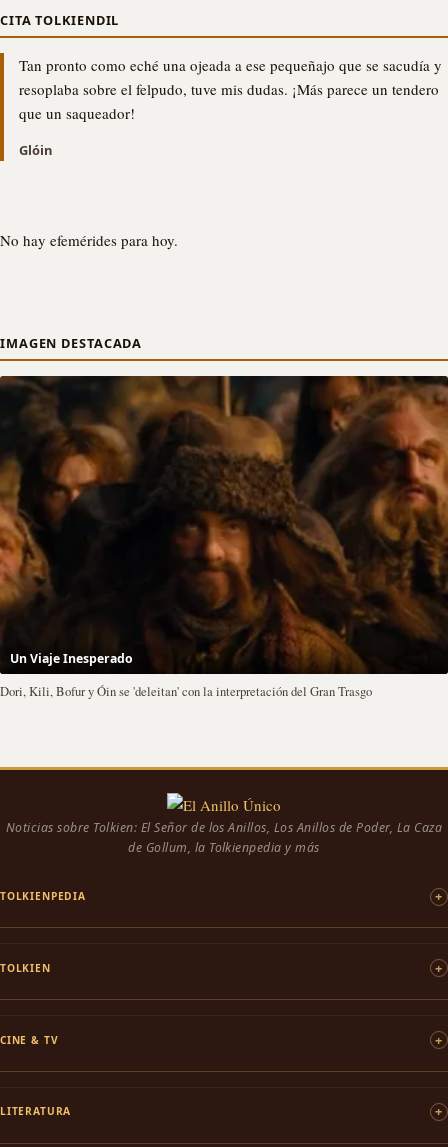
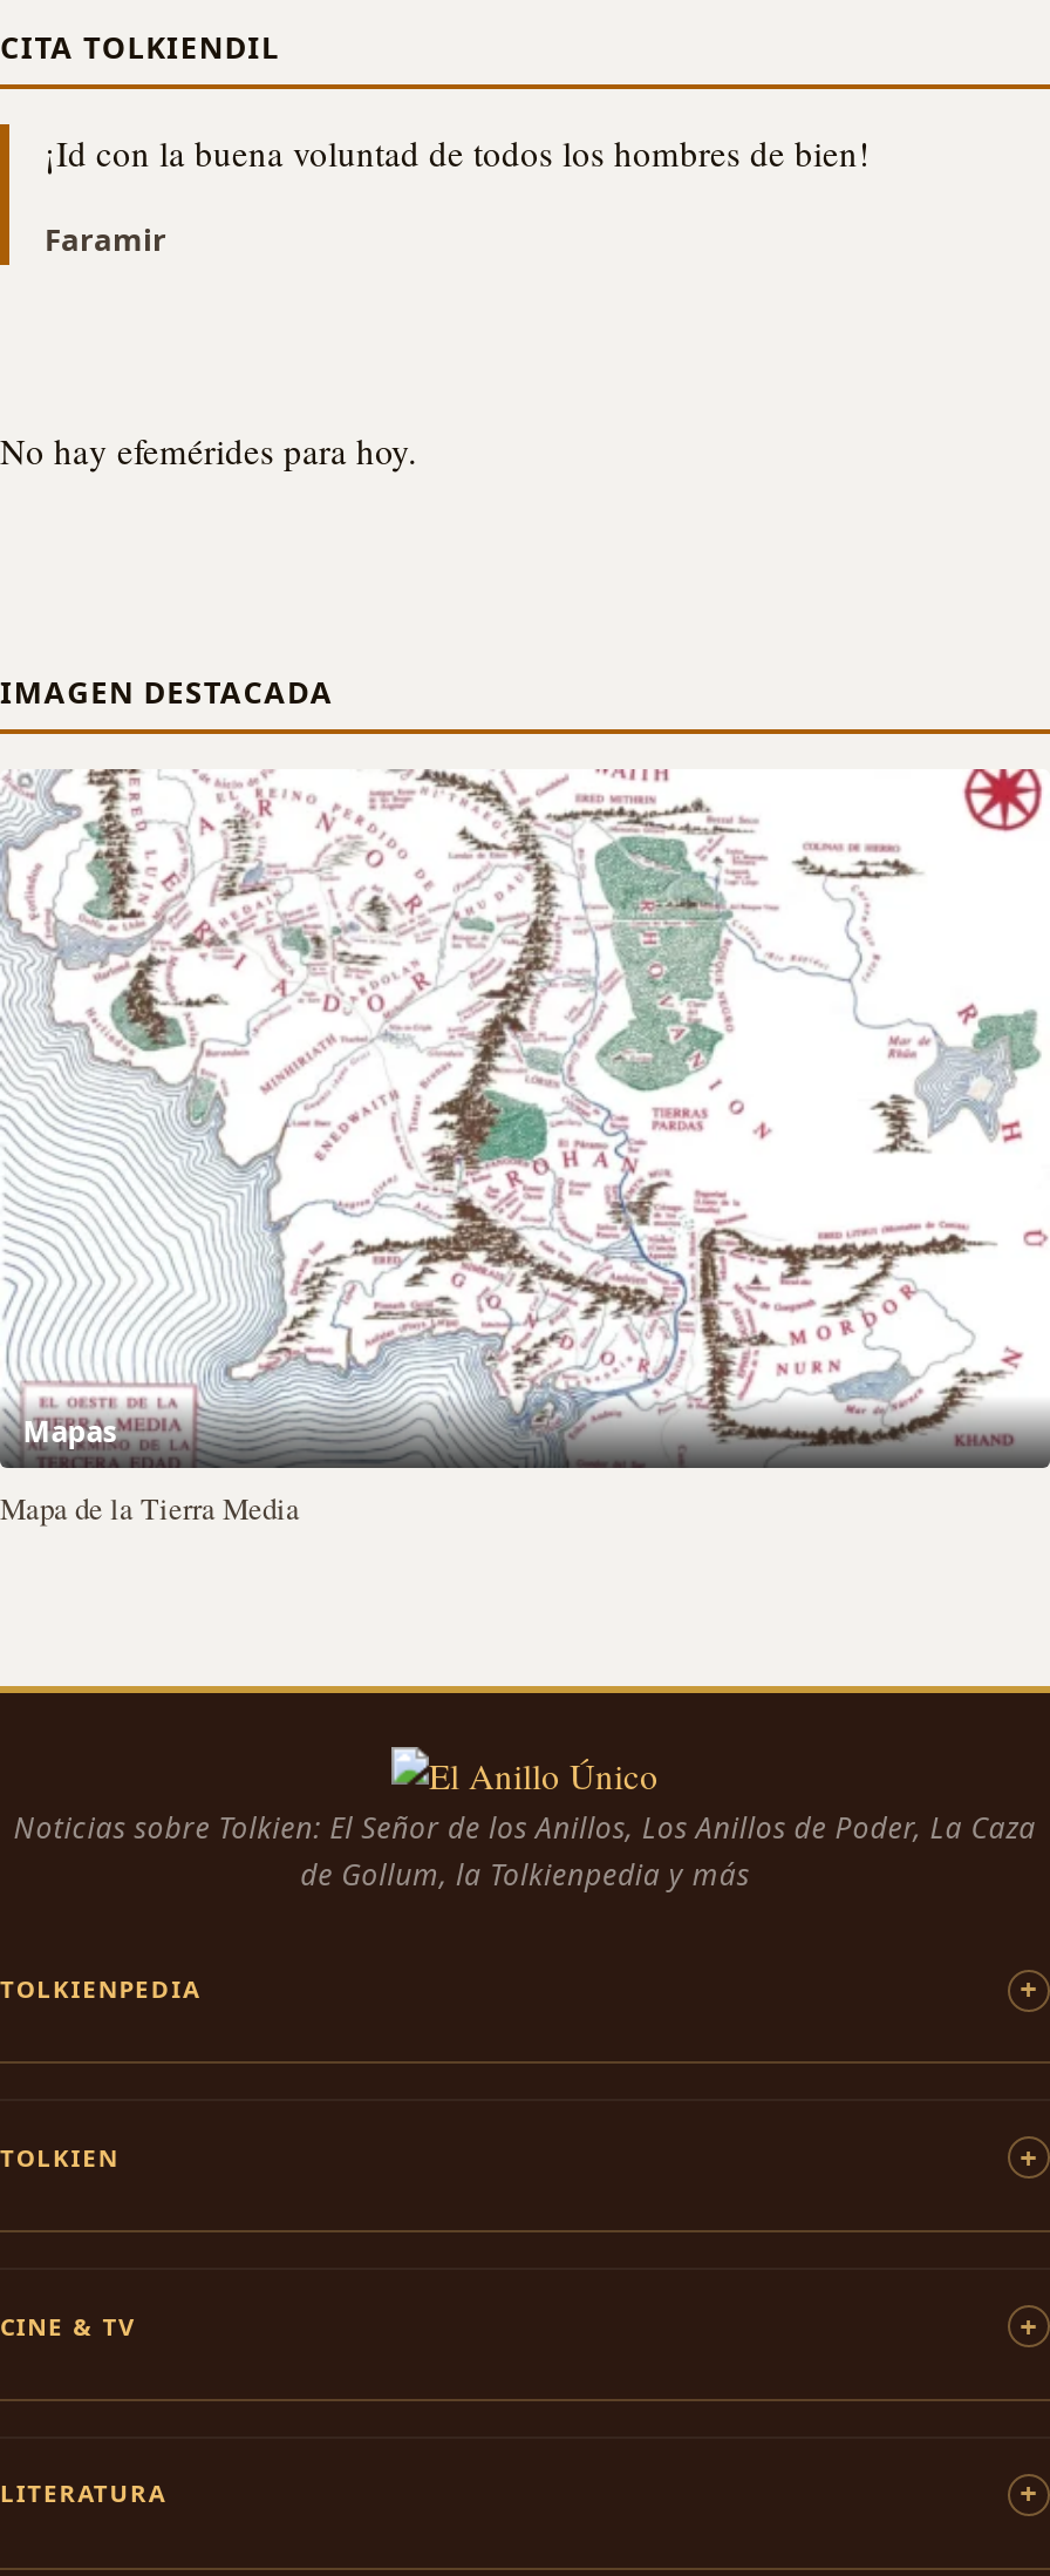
[19,54,442,122] Tan pronto como eché una ojeada a ese pequeñajo que se sacudía y | resoplaba sobre el felpudo, tuve mis dudas. ¡Más parece un tendero | que un saqueador! -> [45,128,870,175] ¡Id con la buena voluntad de todos los hombres de bien!
[19,140,52,158] Glóin -> [45,217,166,259] Faramir
[3,375,445,673] [image] | Un Viaje Inesperado -> [7,767,1043,1468] [image] | Mapas
[0,683,372,700] Dori, Kili, Bofur y Óin se 'deleitan' con la interpretación del Gran Trasgo -> [0,1488,300,1528] Mapa de la Tierra Media

